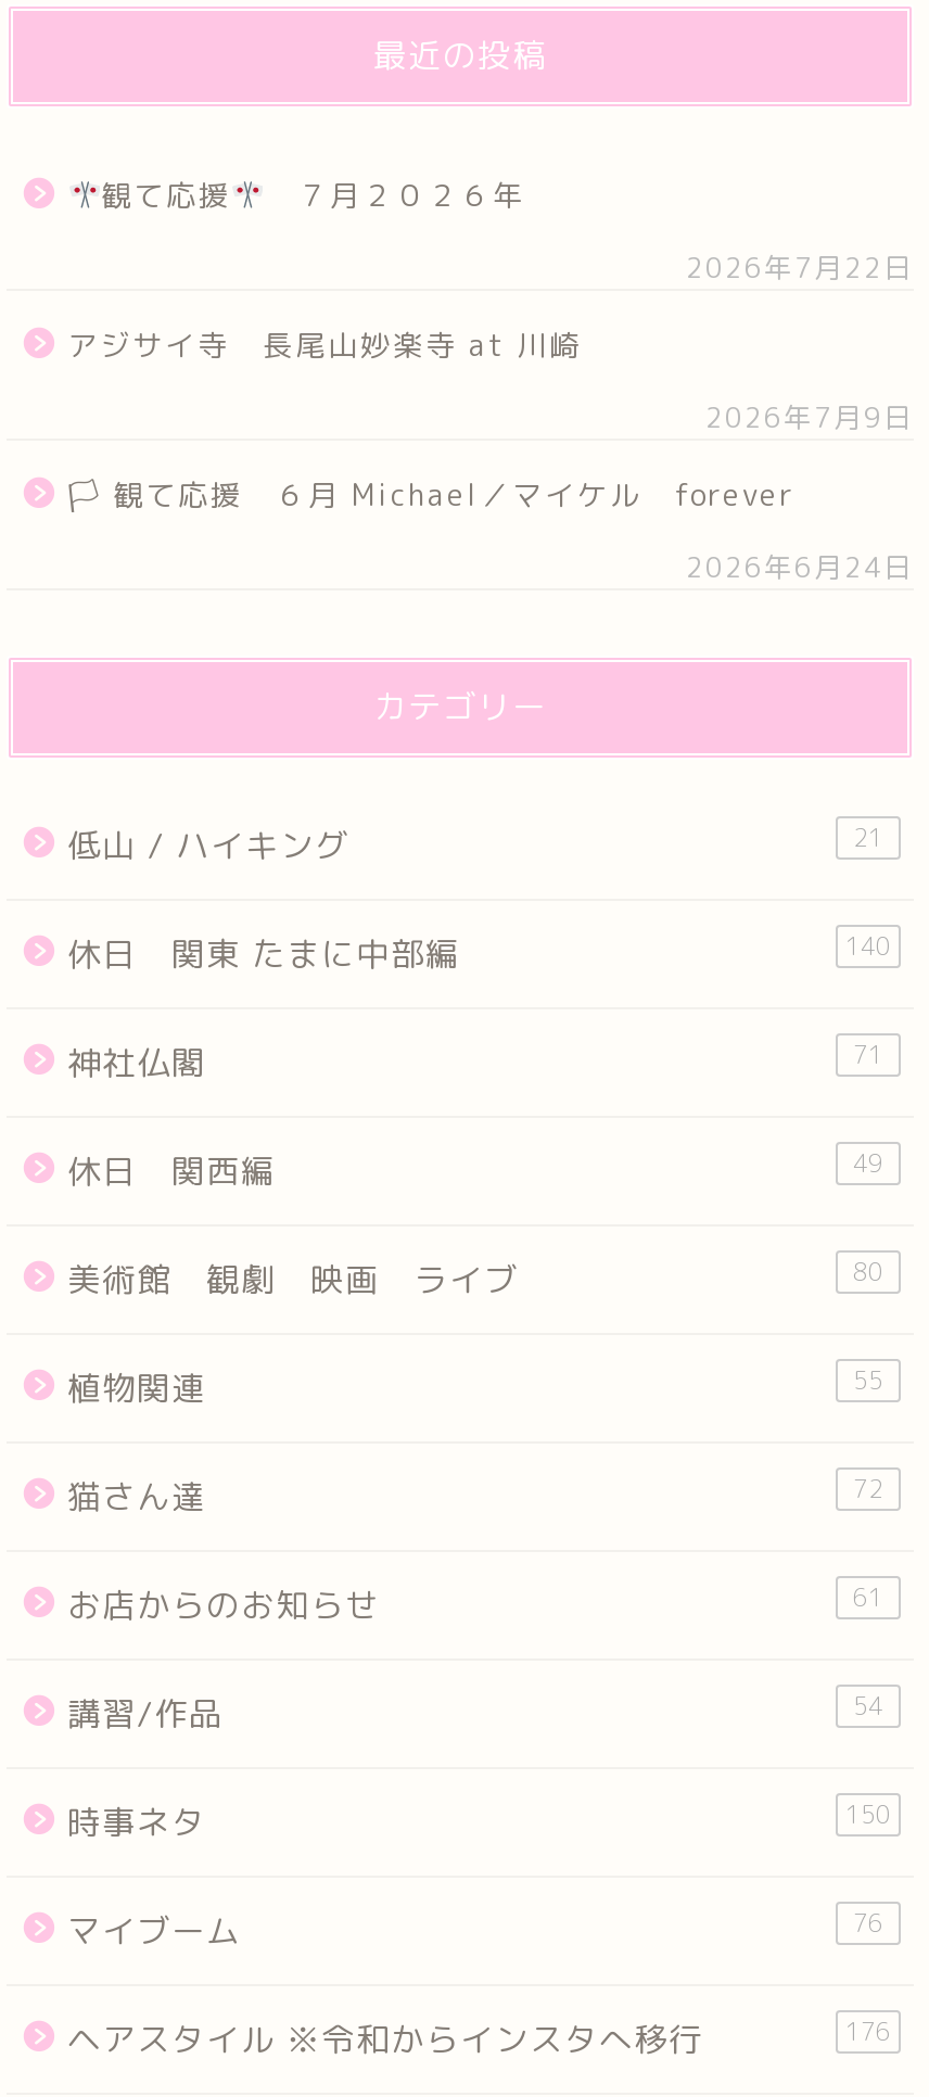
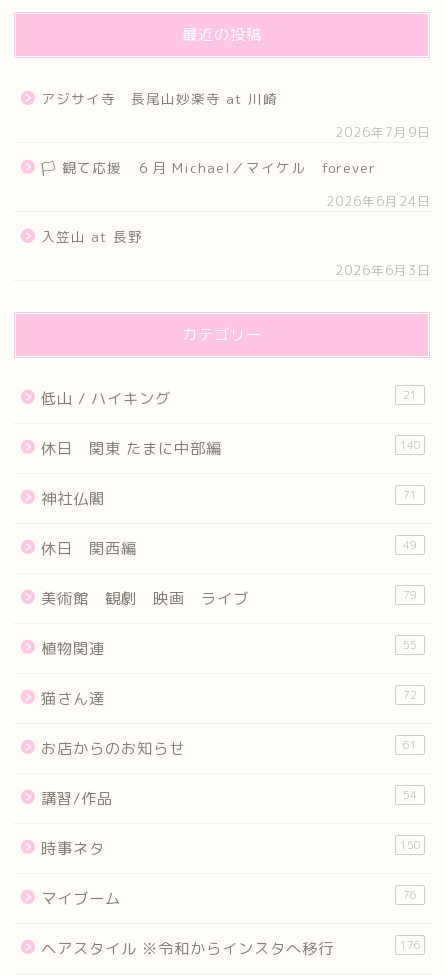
[101,174,914,287] 観て応援 | ７月２０２６年 | 2026年7月22日 -> none
moved [67,323,914,586] -> [41,89,431,210]: アジサイ寺 長尾山妙楽寺 at 川崎 | 2026年7月9日 | 2026年6月24日
none -> [41,227,431,279] 入笠山 at 長野 | 2026年6月3日
[853,1255,883,1289] 80 -> [403,587,417,603] 79

